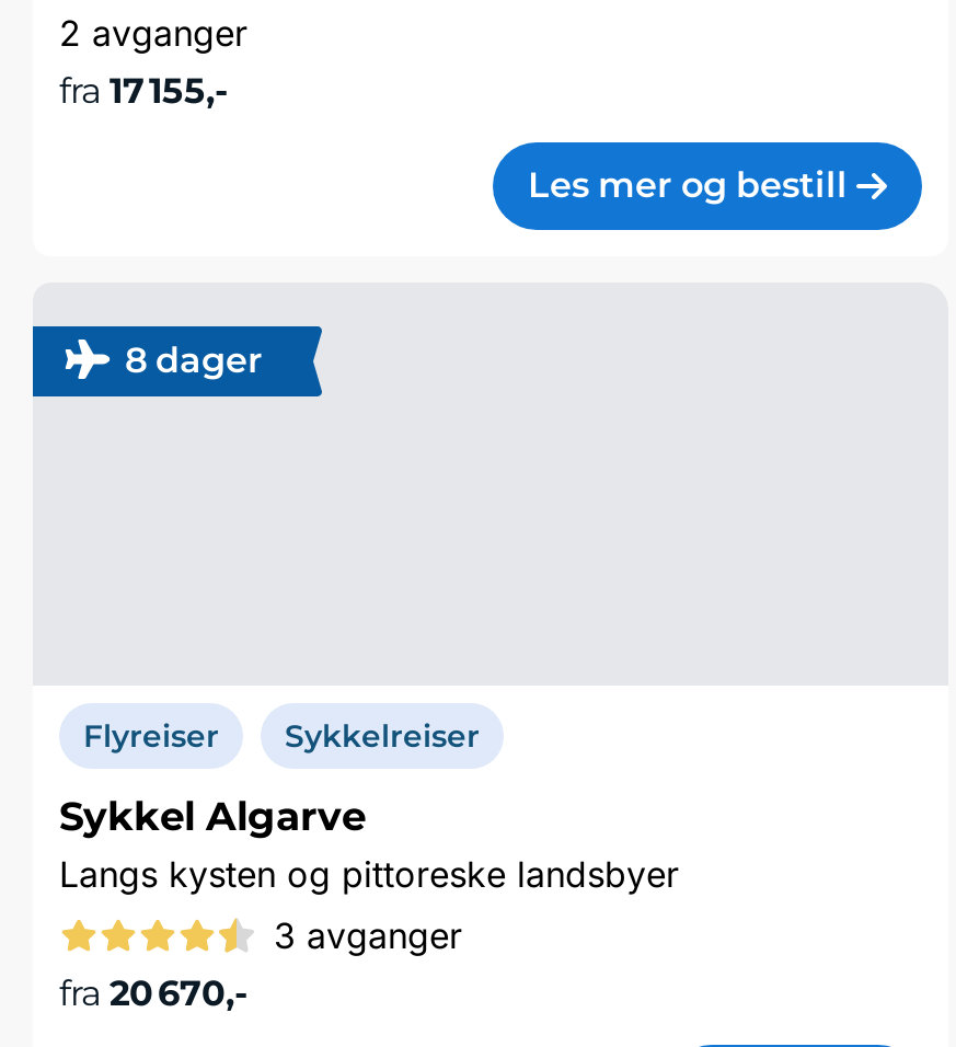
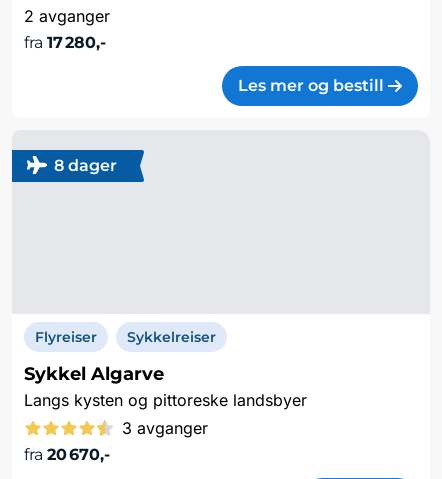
[59,70,228,112] fra 17 155,- -> [24,33,106,52] fra 17 280,-

